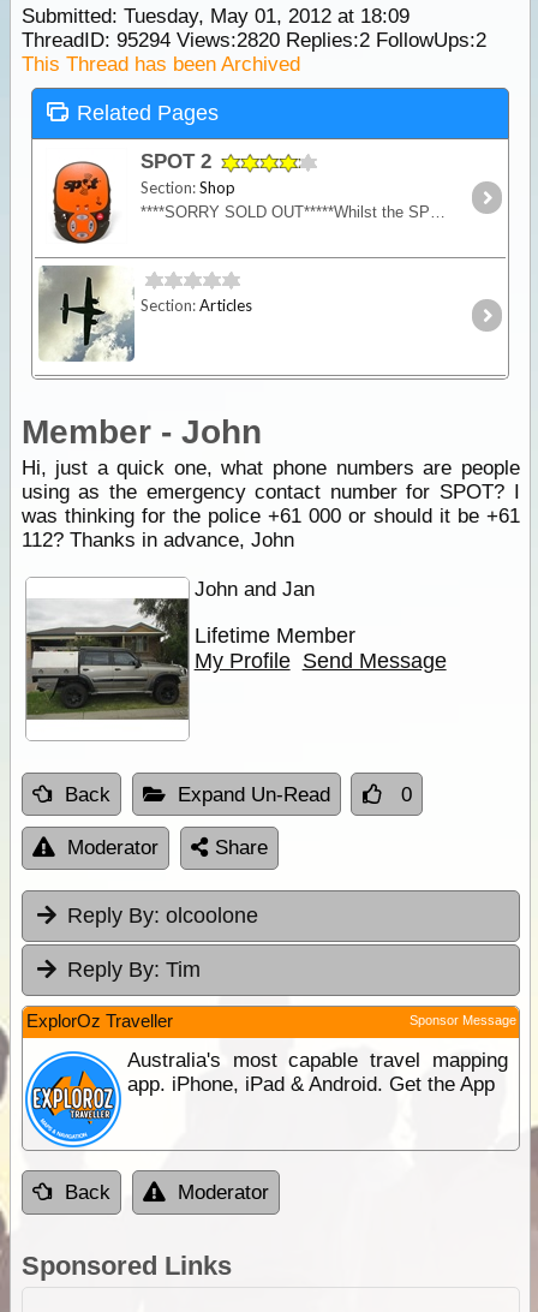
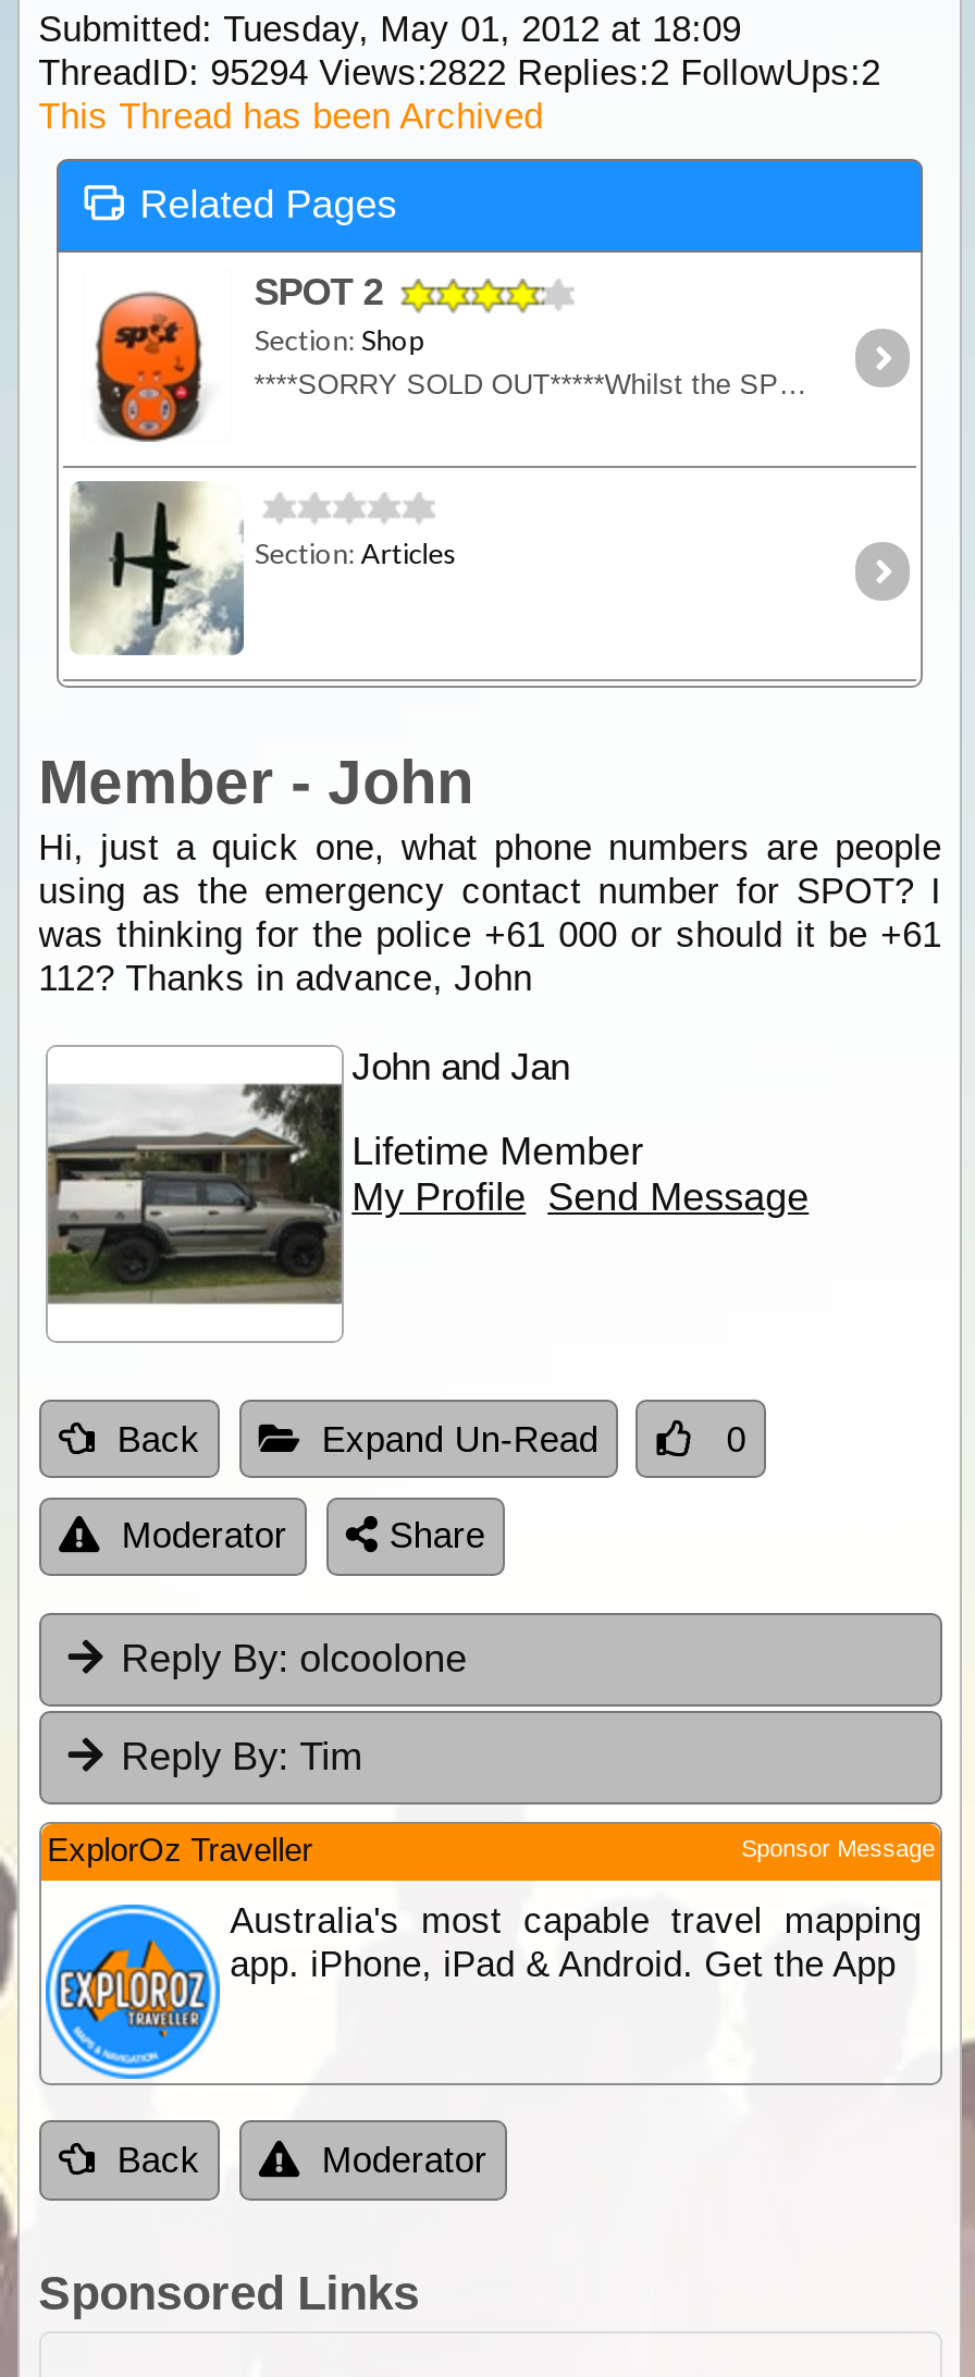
[21,29,486,52] ThreadID: 95294 Views:2820 Replies:2 FollowUps:2 -> [38,52,881,93] ThreadID: 95294 Views:2822 Replies:2 FollowUps:2

